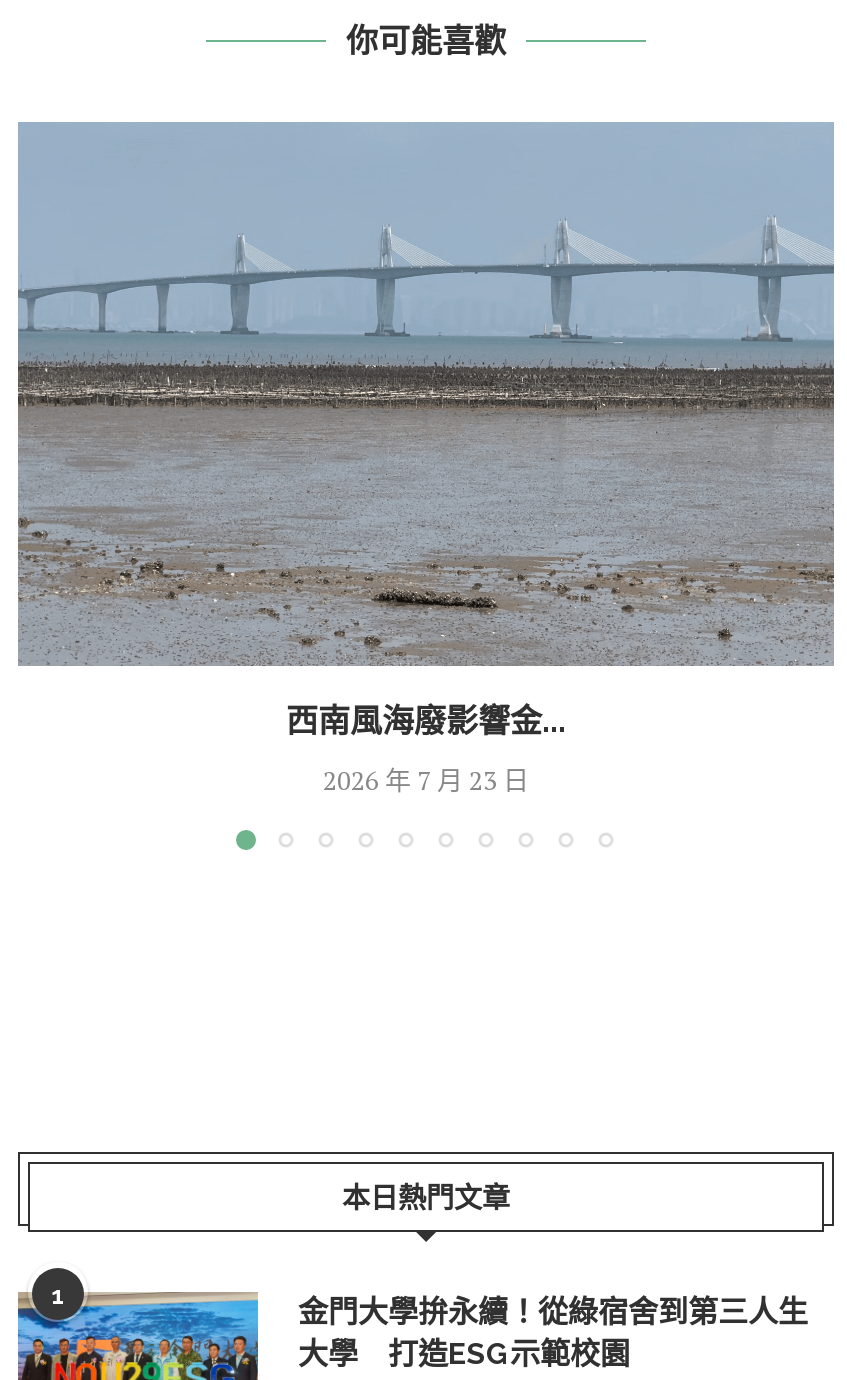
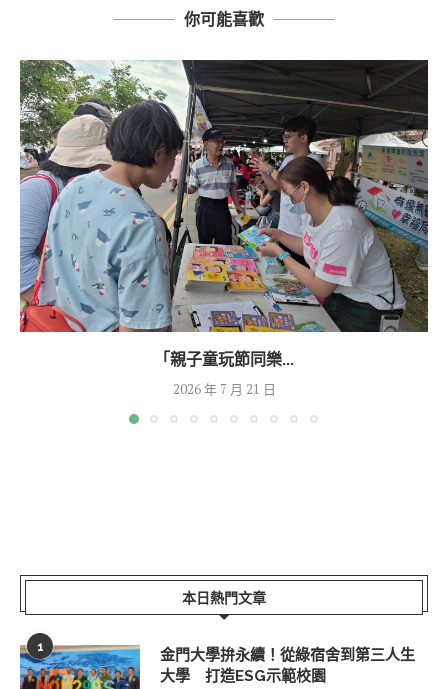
[16,120,836,740] [image] | 西南風海廢影響金... -> [19,59,429,369] [image] | 「親子童玩節同樂...
[323,762,529,798] 2026 年 7 月 23 日 -> [172,380,275,398] 2026 年 7 月 21 日

